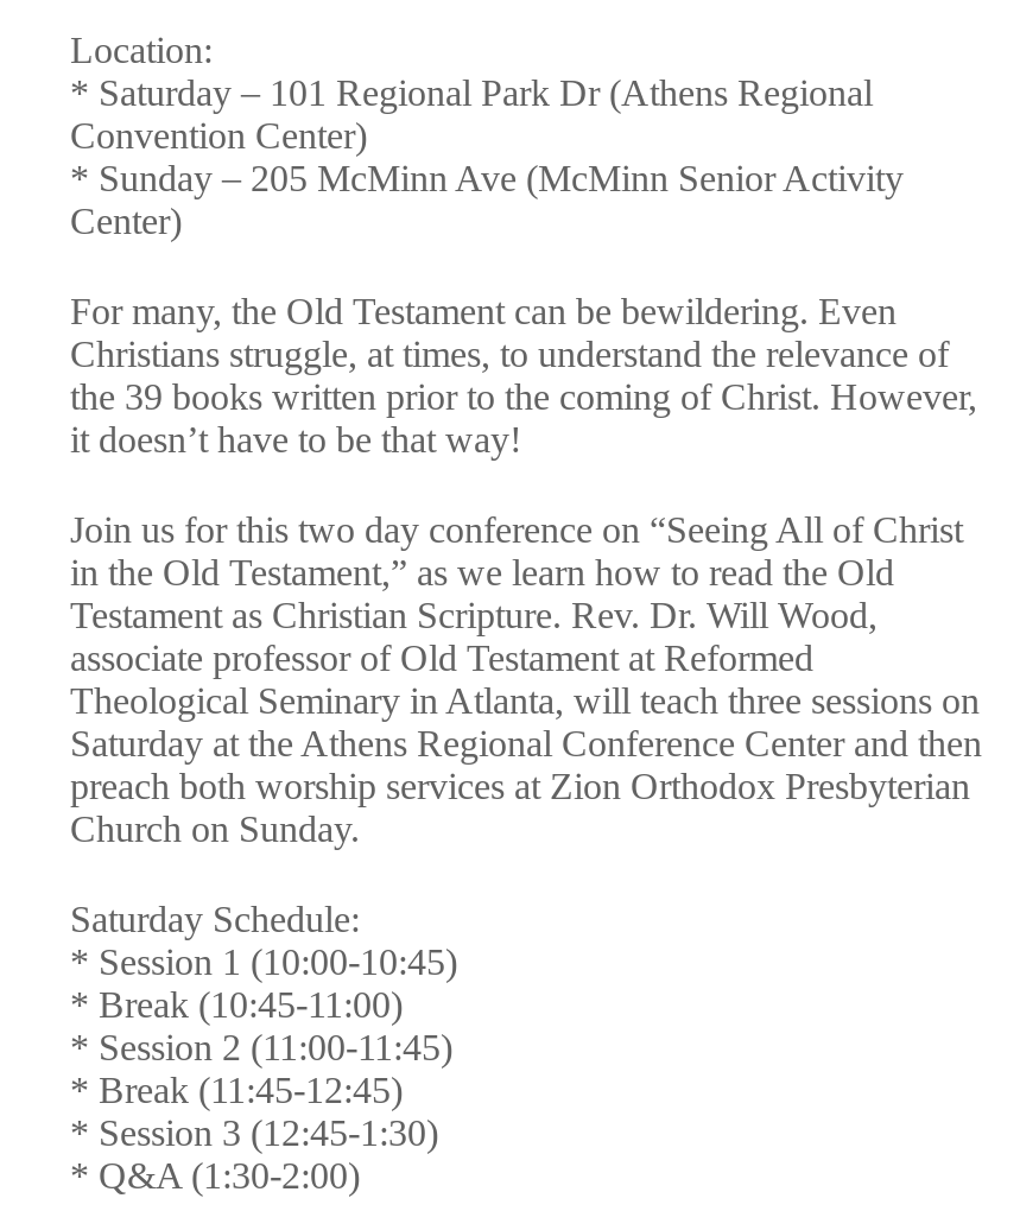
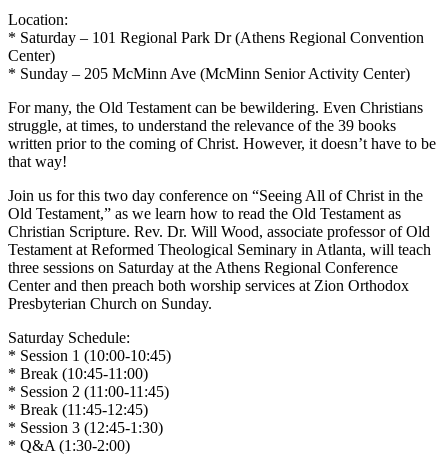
[70,72,904,198] * Saturday – 101 Regional Park Dr (Athens Regional | Convention Center) | * Sunday – 205 McMinn Ave (McMinn Senior Activity -> [8,29,424,46] * Saturday – 101 Regional Park Dr (Athens Regional Convention
[70,291,982,849] For many, the Old Testament can be bewildering. Even | Christians struggle, at times, to understand the relevance of | the 39 books written prior to the coming of Christ. However, | it doesn’t have to be that way! | Join us for this two day conference on “Seeing All of Christ | in the Old Testament,” as we learn how to read the Old | Testament as Christian Scripture. Rev. Dr. Will Wood, | associate professor of Old Testament at Reformed | Theological Seminary in Atlanta, will teach three sessions on | Saturday at the Athens Regional Conference Center and then | preach both worship services at Zion Orthodox Presbyterian | Church on Sunday. -> [8,65,436,312] * Sunday – 205 McMinn Ave (McMinn Senior Activity Center) | For many, the Old Testament can be bewildering. Even Christians | struggle, at times, to understand the relevance of the 39 books | written prior to the coming of Christ. However, it doesn’t have to be | that way! | Join us for this two day conference on “Seeing All of Christ in the | Old Testament,” as we learn how to read the Old Testament as | Christian Scripture. Rev. Dr. Will Wood, associate professor of Old | Testament at Reformed Theological Seminary in Atlanta, will teach | three sessions on Saturday at the Athens Regional Conference | Center and then preach both worship services at Zion Orthodox | Presbyterian Church on Sunday.

